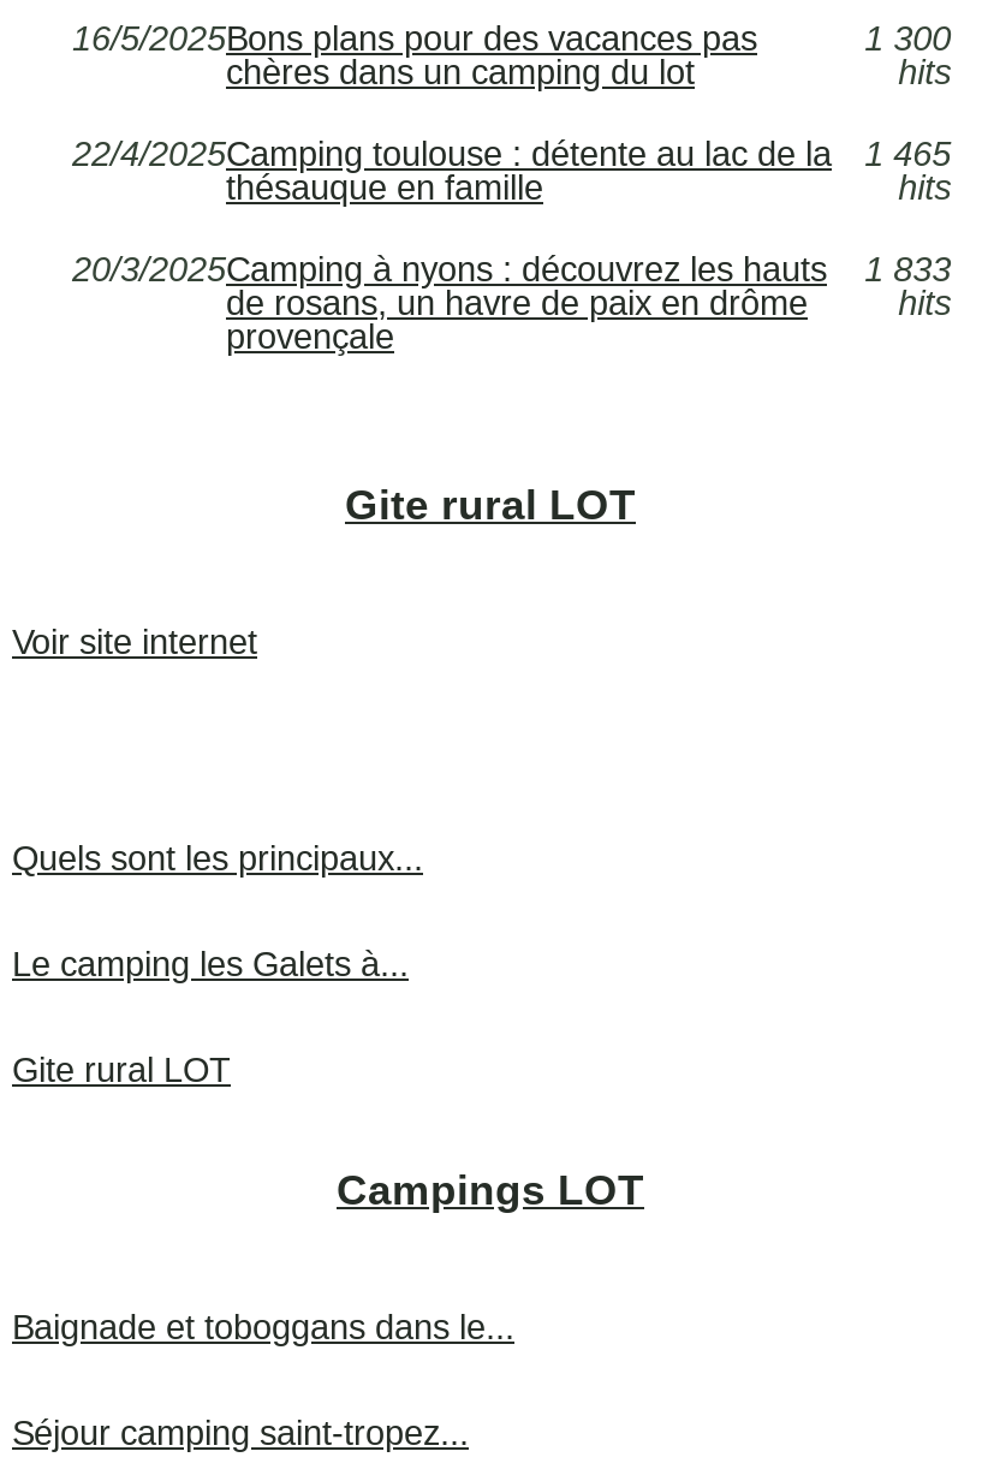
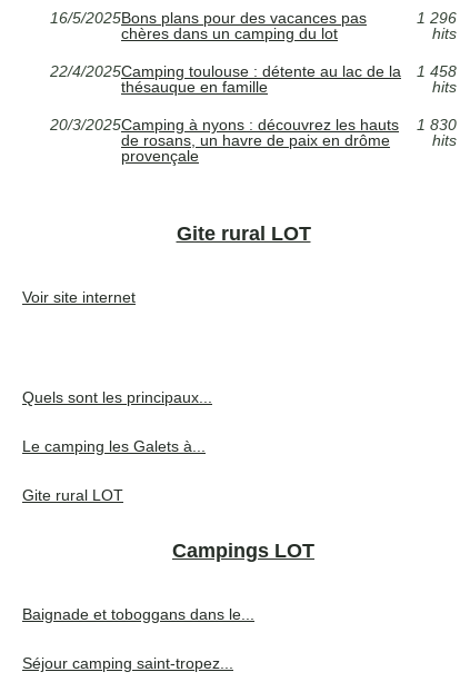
[864,20,951,59] 1 300 -> [416,9,456,27] 1 296
[72,136,951,174] 22/4/2025Camping toulouse : détente au lac de la 1 465 -> [50,63,456,81] 22/4/2025Camping toulouse : détente au lac de la 1 458
[72,251,951,289] 20/3/2025Camping à nyons : découvrez les hauts 1 833 -> [50,116,456,134] 20/3/2025Camping à nyons : découvrez les hauts 1 830

